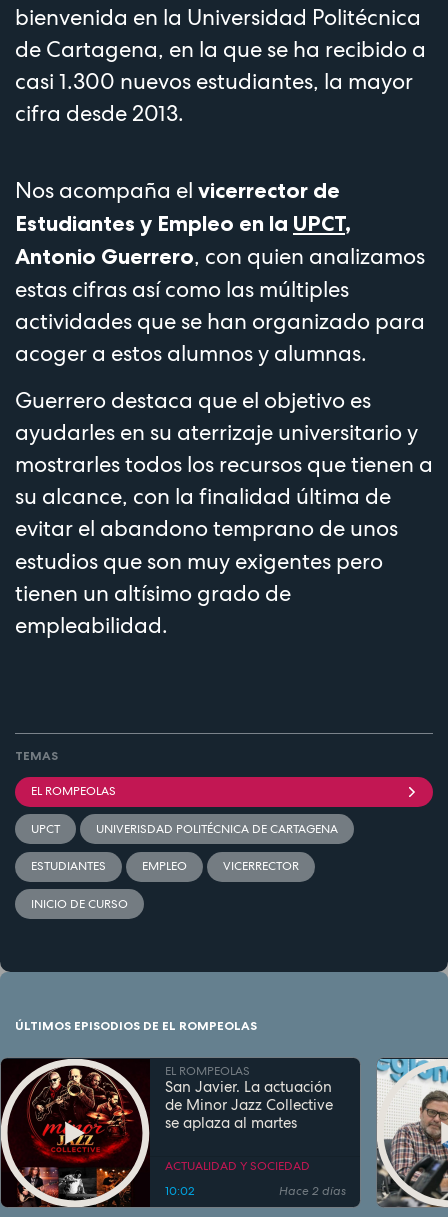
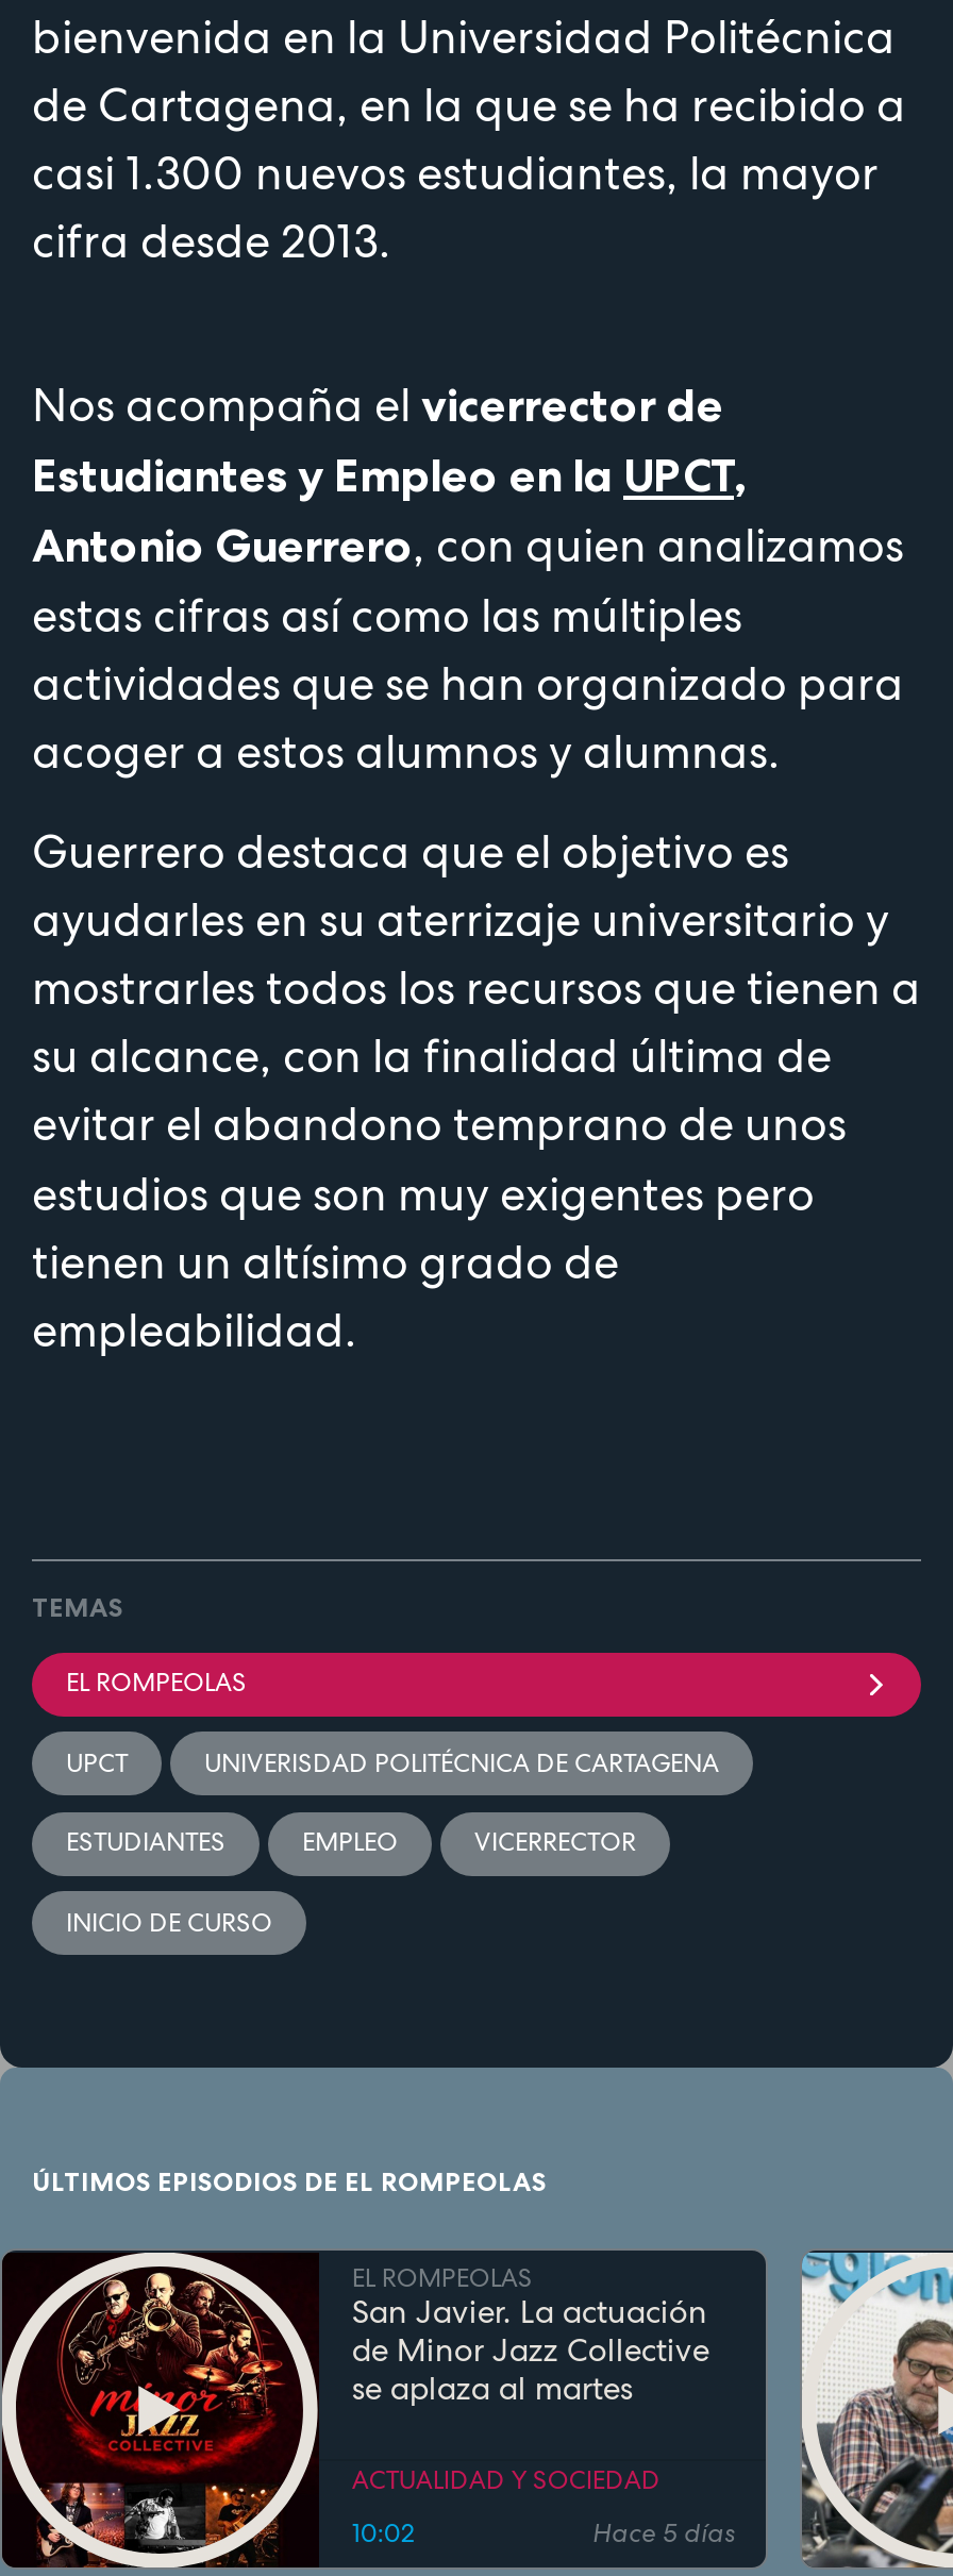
[279,1183,346,1199] Hace 2 días -> [593,2517,735,2551] Hace 5 días

